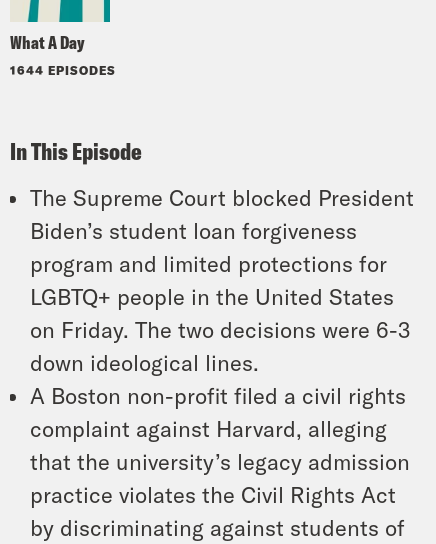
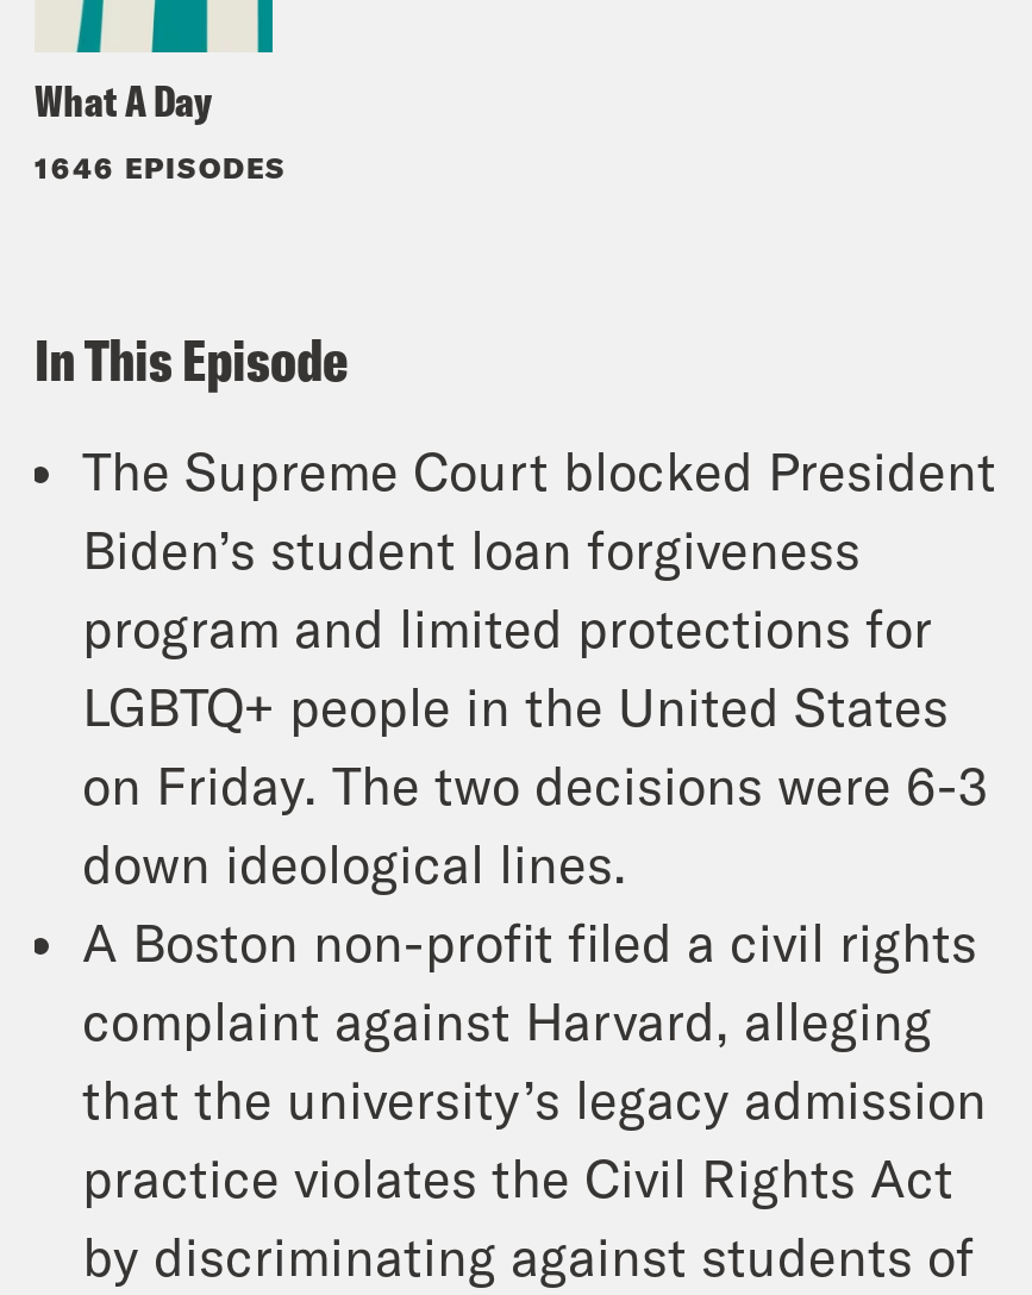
[10,63,116,77] 1644 EPISODES -> [35,150,287,183] 1646 EPISODES

